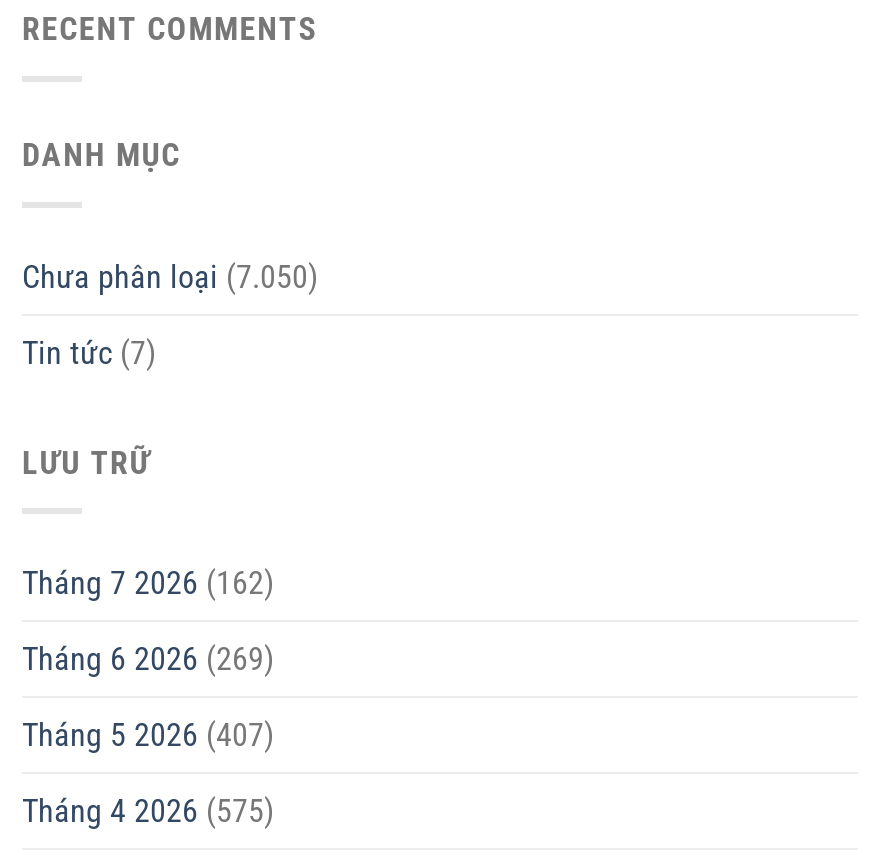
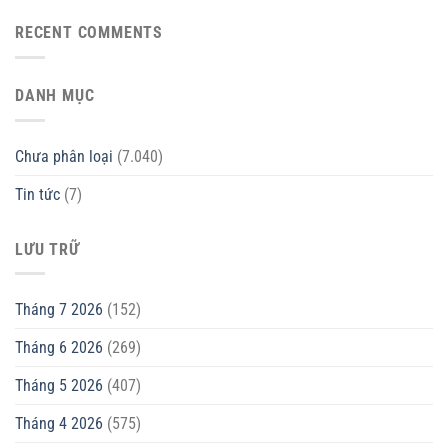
[22,257,318,295] Chưa phân loại (7.050) -> [15,146,163,165] Chưa phân loại (7.040)
[22,564,274,602] Tháng 7 2026 (162) -> [15,300,141,319] Tháng 7 2026 (152)

